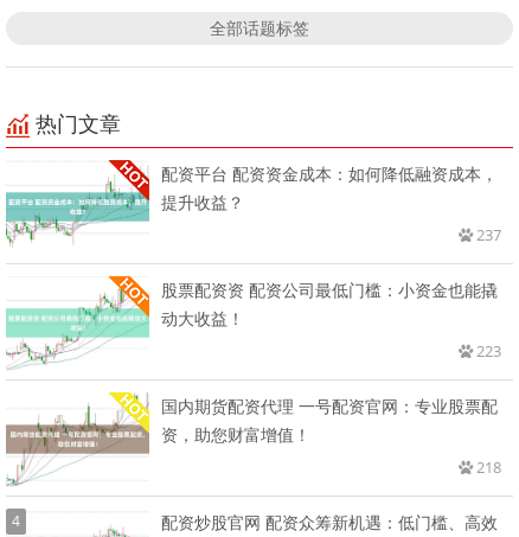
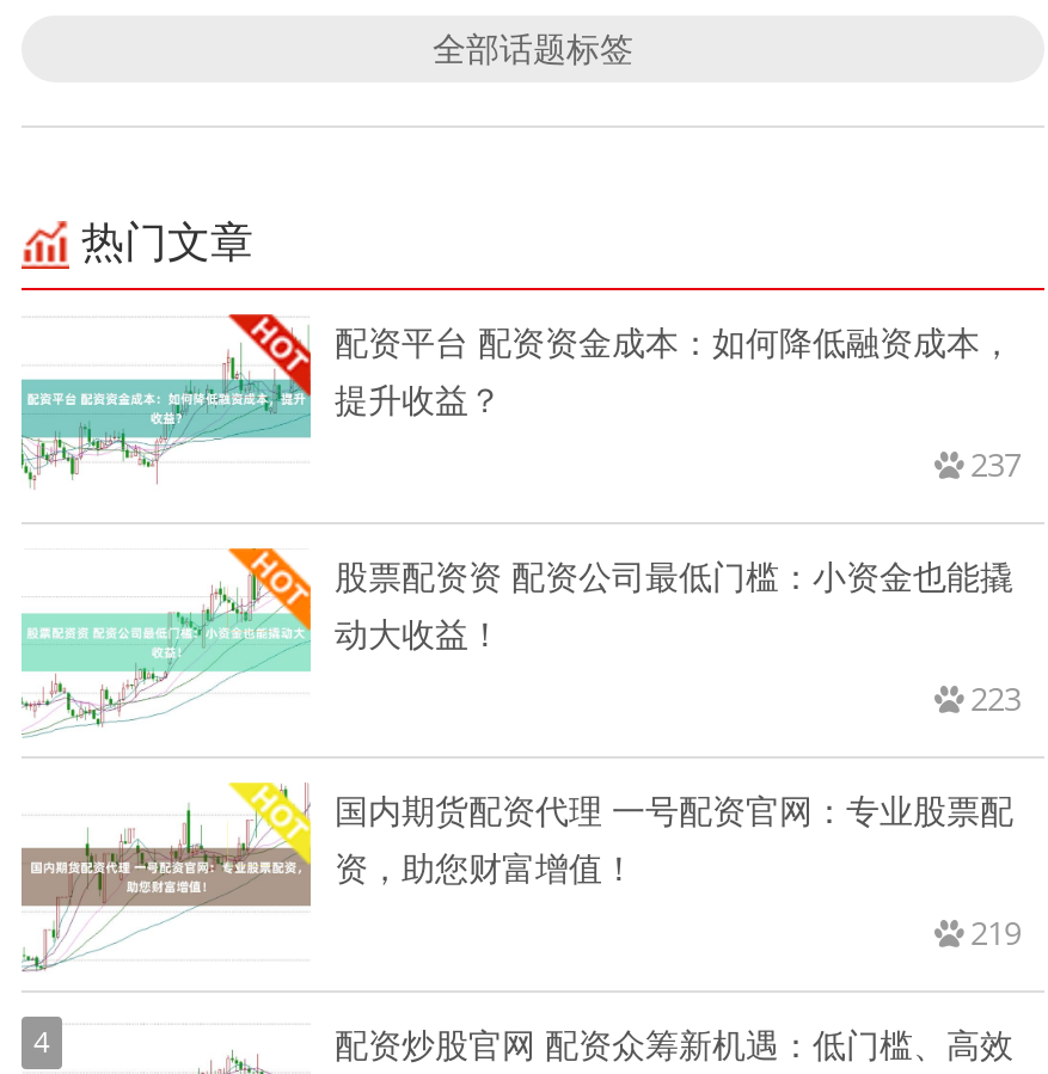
[476,456,501,477] 218 -> [970,911,1021,954] 219

